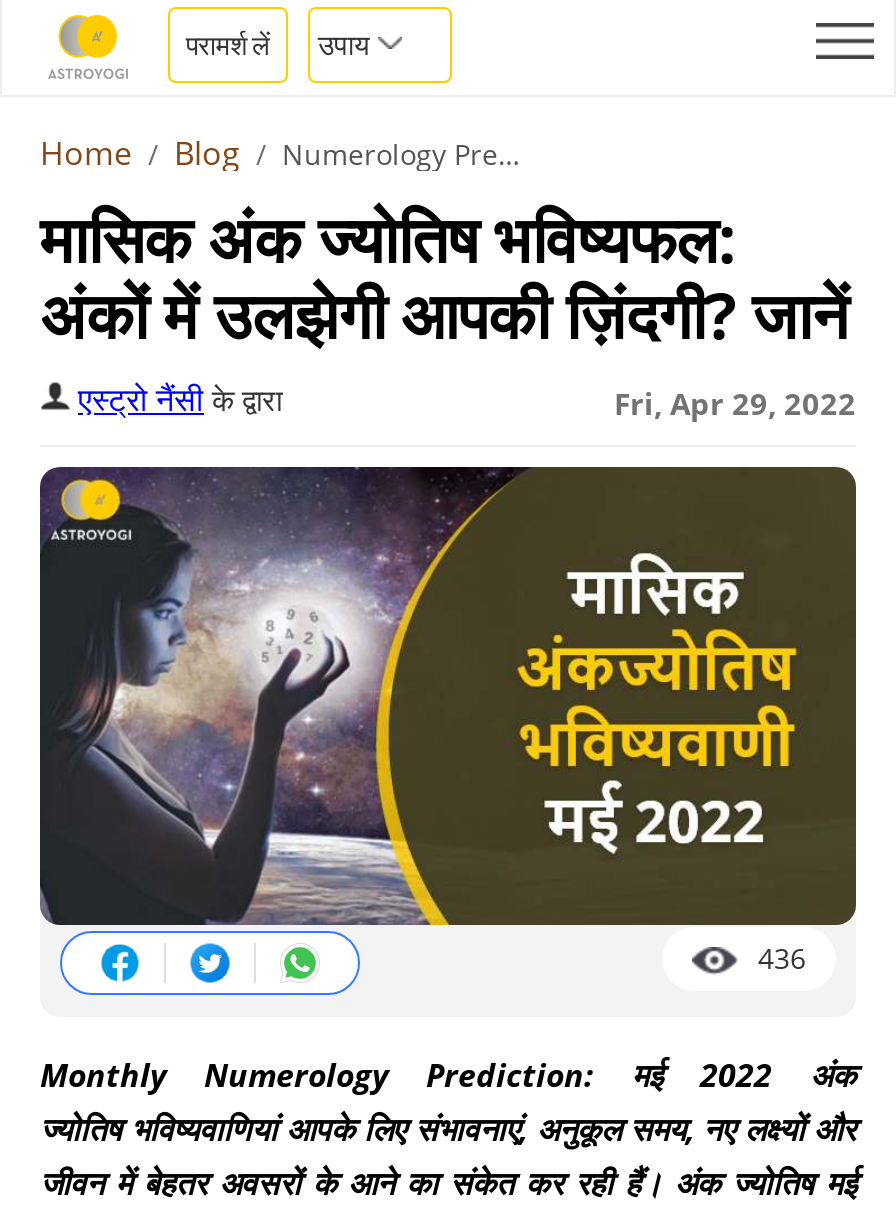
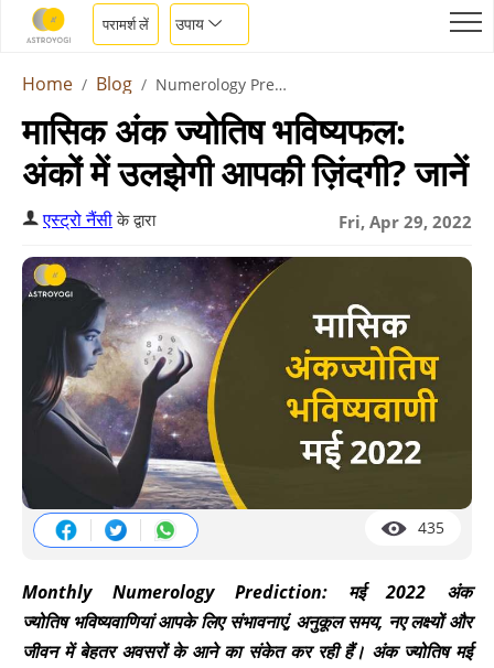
[758,939,806,977] 436 -> [418,517,444,538] 435

